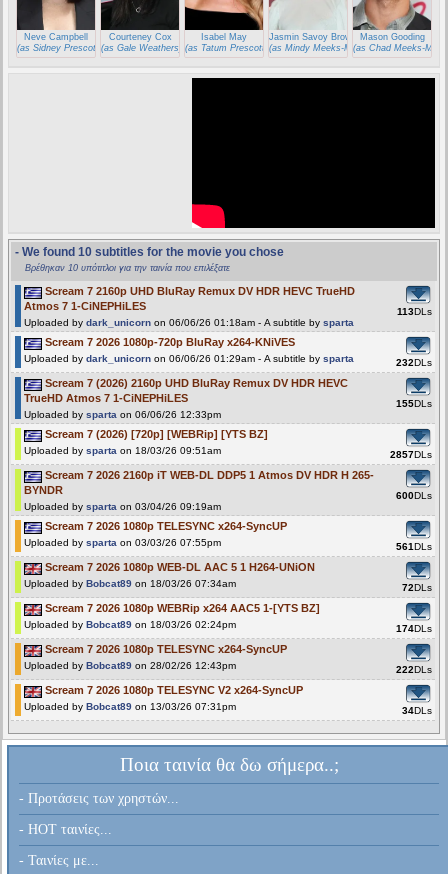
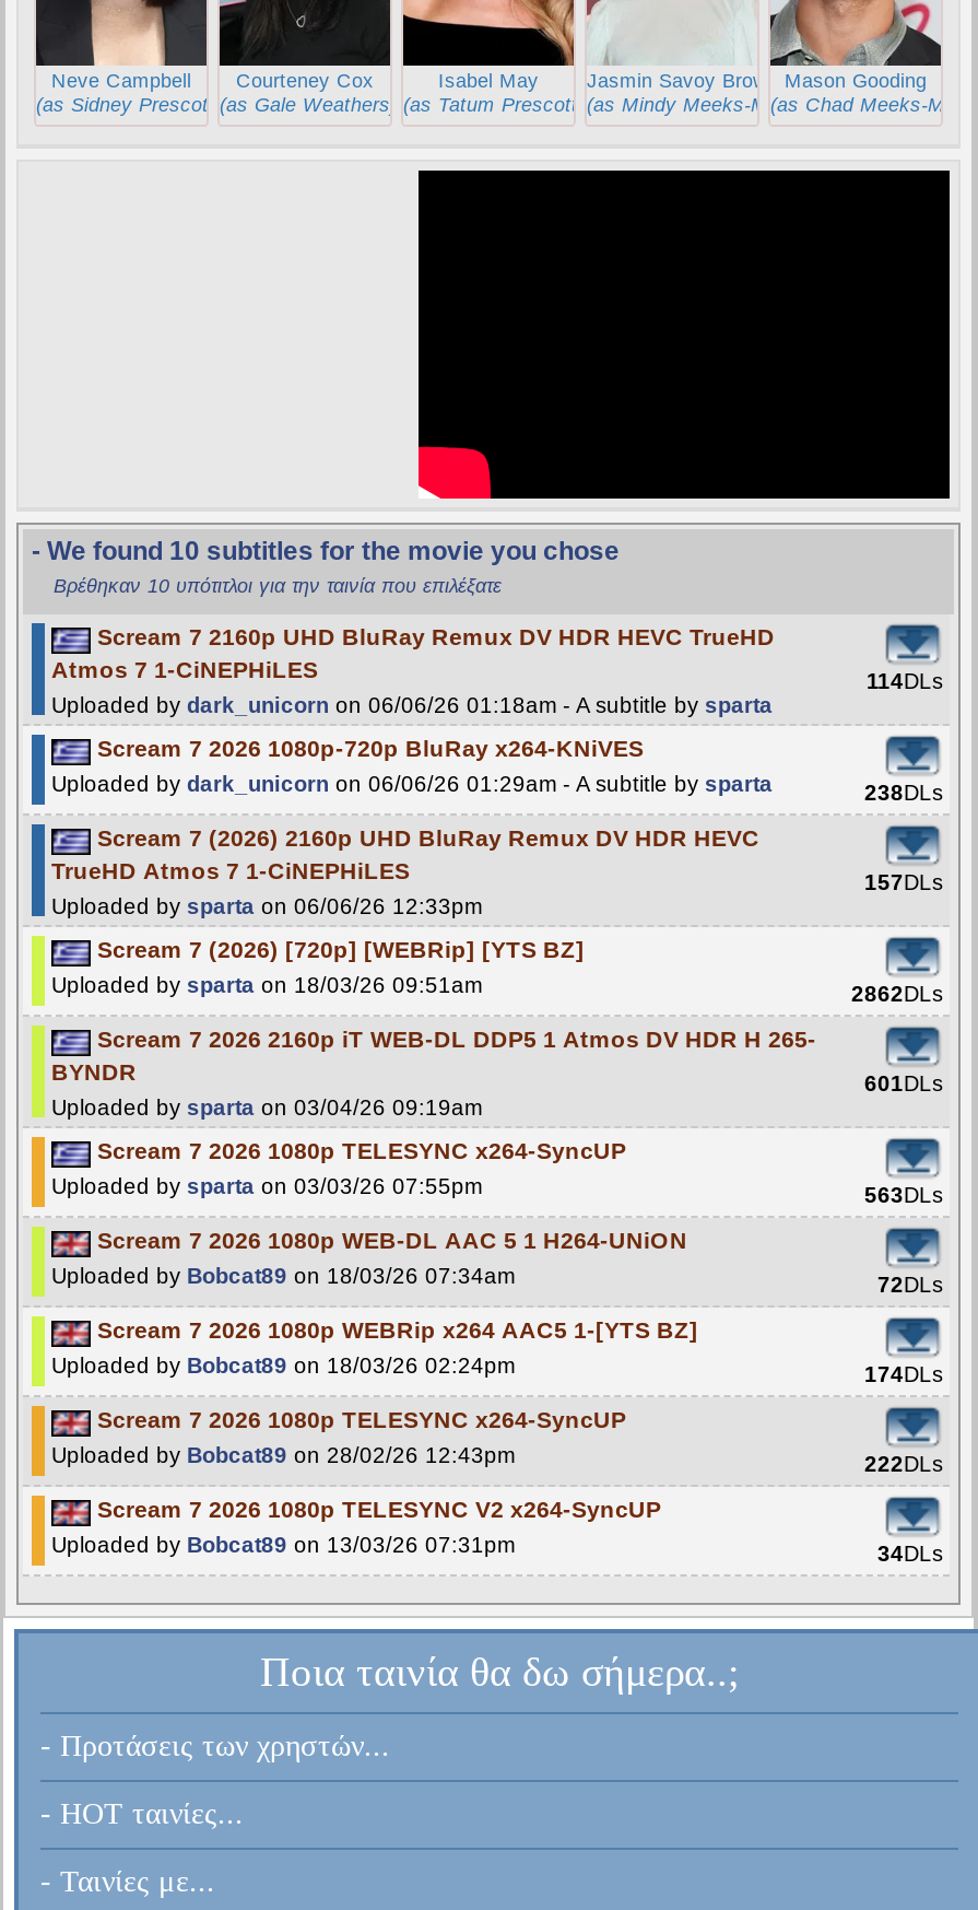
[397,306,432,317] 113DLs -> [867,668,943,692] 114DLs
[396,357,432,368] 232DLs -> [864,780,943,804] 238DLs
[396,398,432,409] 155DLs -> [864,870,943,894] 157DLs
[390,449,432,460] 2857DLs -> [851,981,943,1005] 2862DLs
[396,490,432,501] 600DLs -> [864,1071,943,1095] 601DLs
[396,541,432,552] 561DLs -> [864,1182,943,1206] 563DLs

